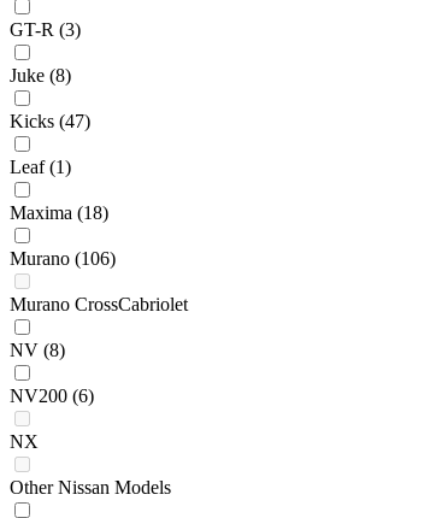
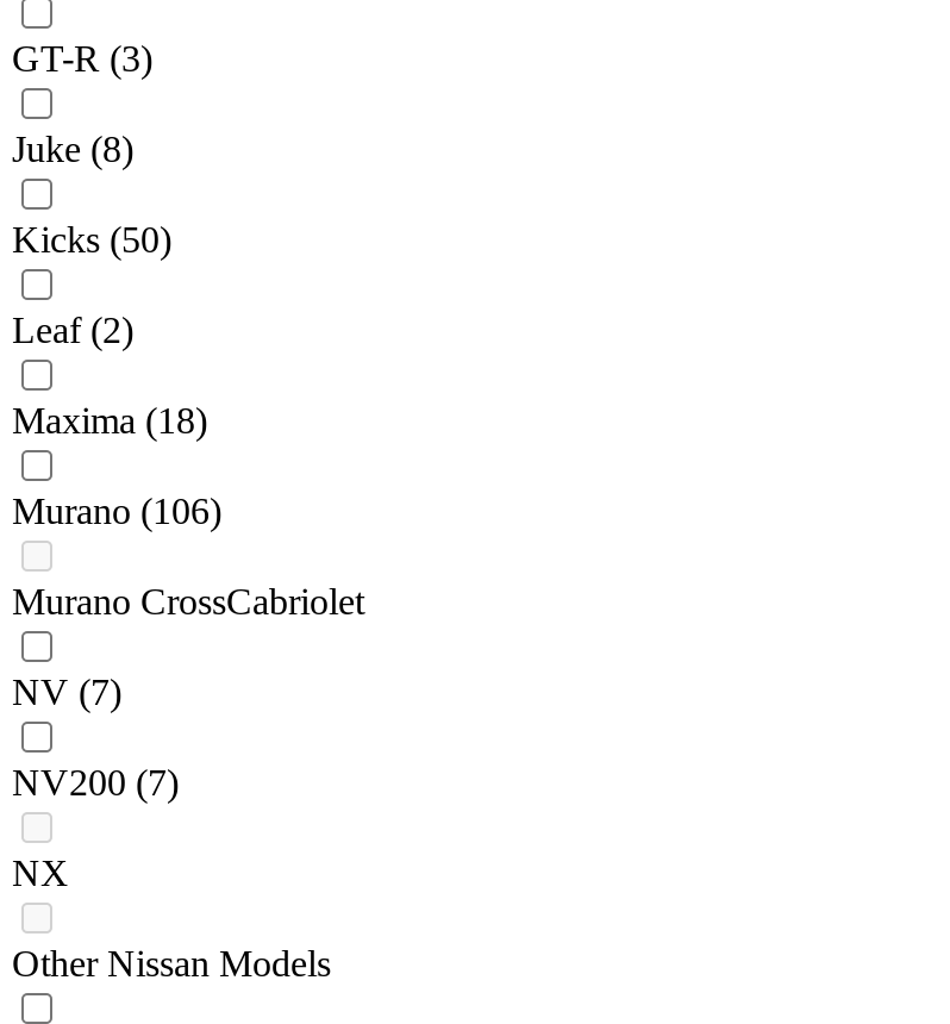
[10,111,90,132] Kicks (47) -> [12,220,171,261] Kicks (50)
[10,157,71,178] Leaf (1) -> [12,311,133,351] Leaf (2)
[10,340,65,361] NV (8) -> [12,673,121,713] NV (7)
[10,386,94,406] NV200 (6) -> [12,763,179,803] NV200 (7)

